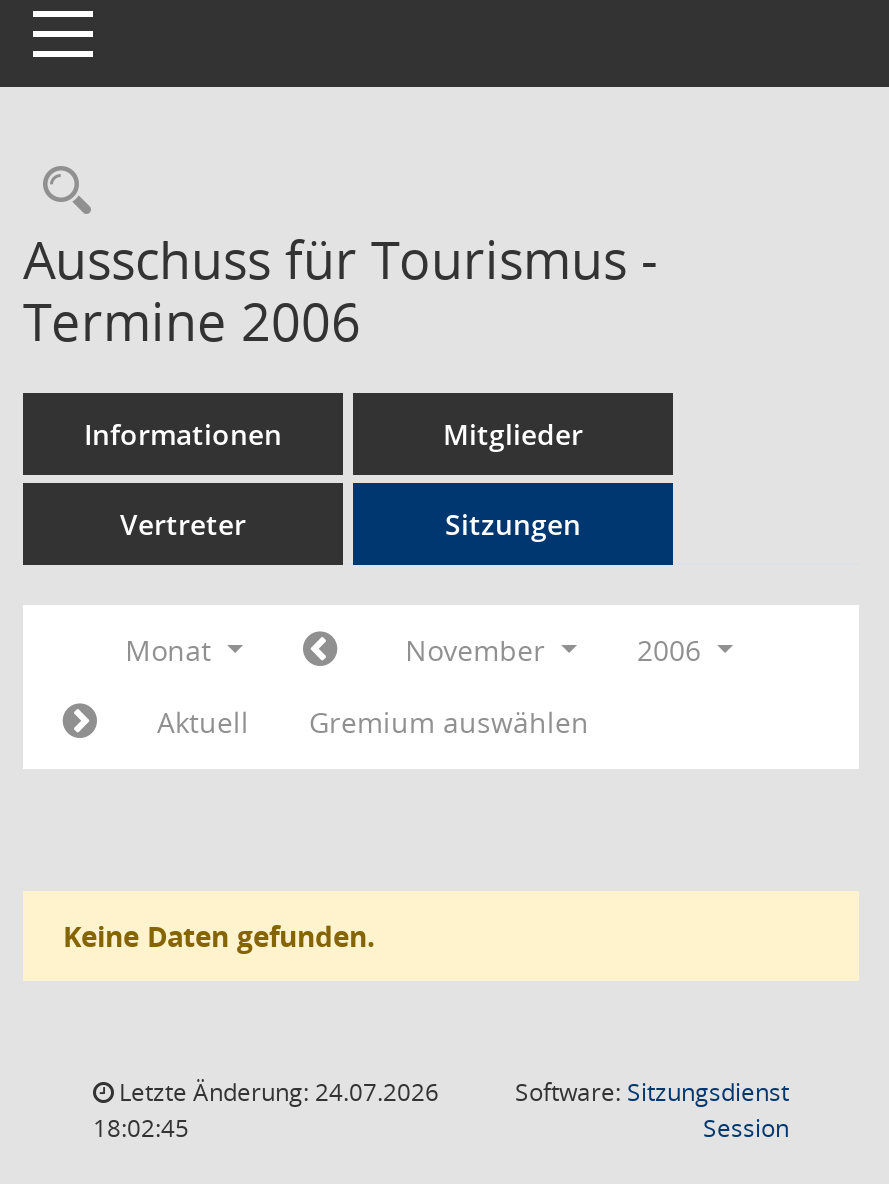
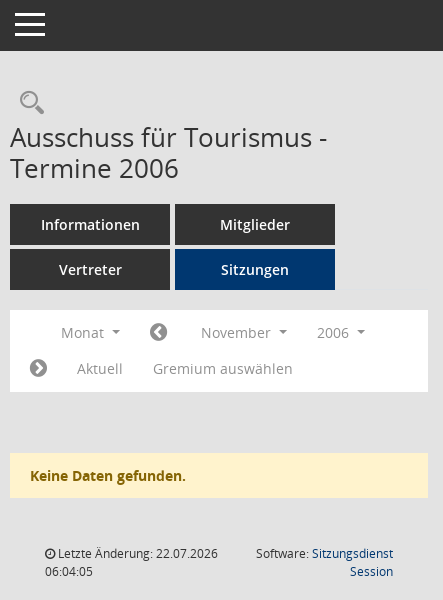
[113,1075,439,1109] Letzte Änderung: 24.07.2026 -> [55,545,218,562] Letzte Änderung: 22.07.2026
[93,1111,189,1145] 18:02:45 -> [45,563,93,580] 06:04:05

